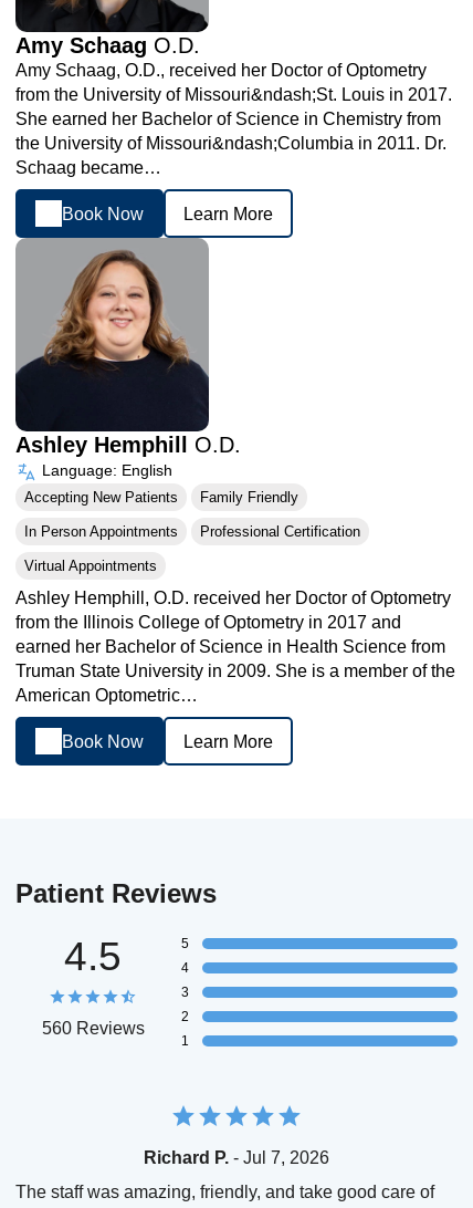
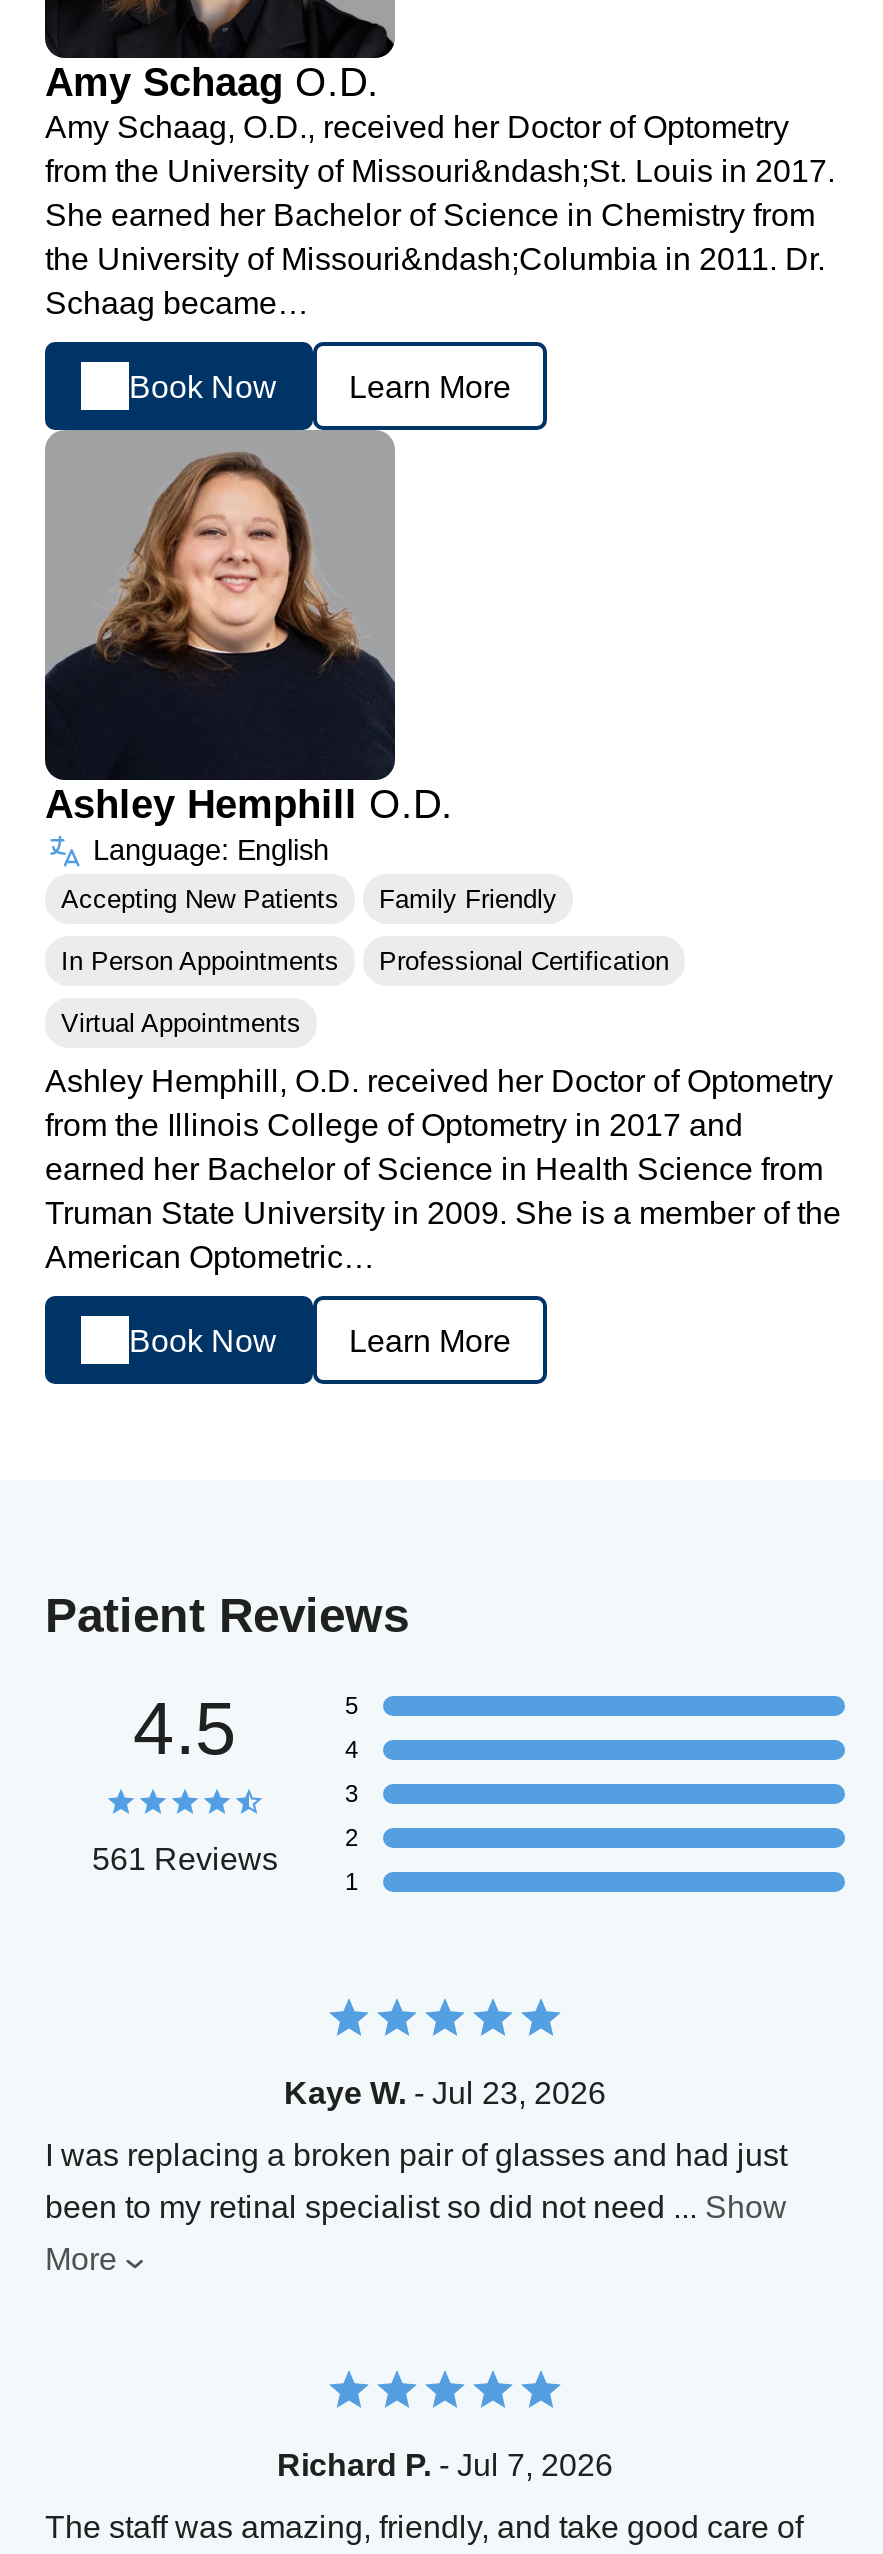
[41,1019,144,1038] 560 Reviews -> [92,1842,278,1876] 561 Reviews
none -> [45,2076,787,2276] Kaye W. - Jul 23, 2026 | I was replacing a broken pair of glasses and had just | been to my retinal specialist so did not need... Show | More

